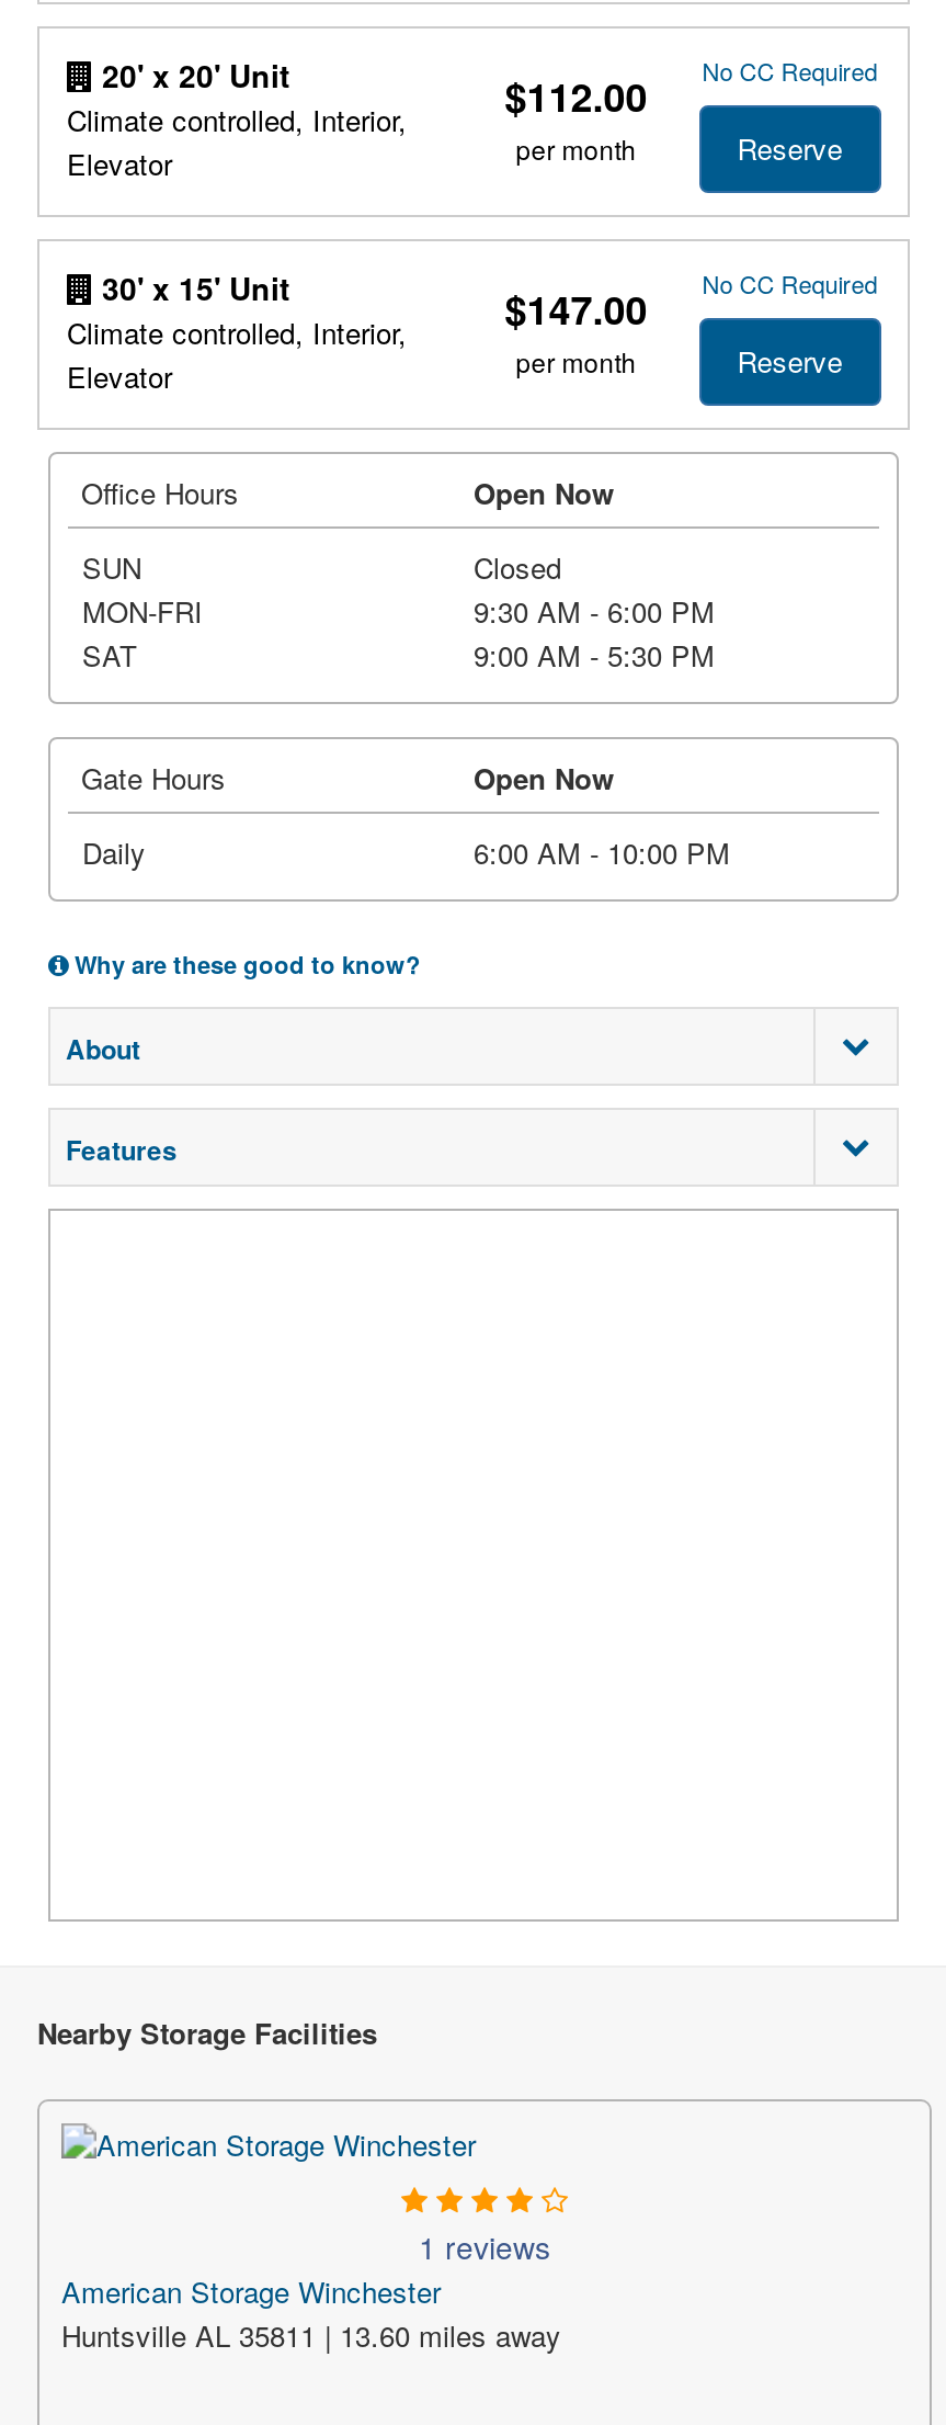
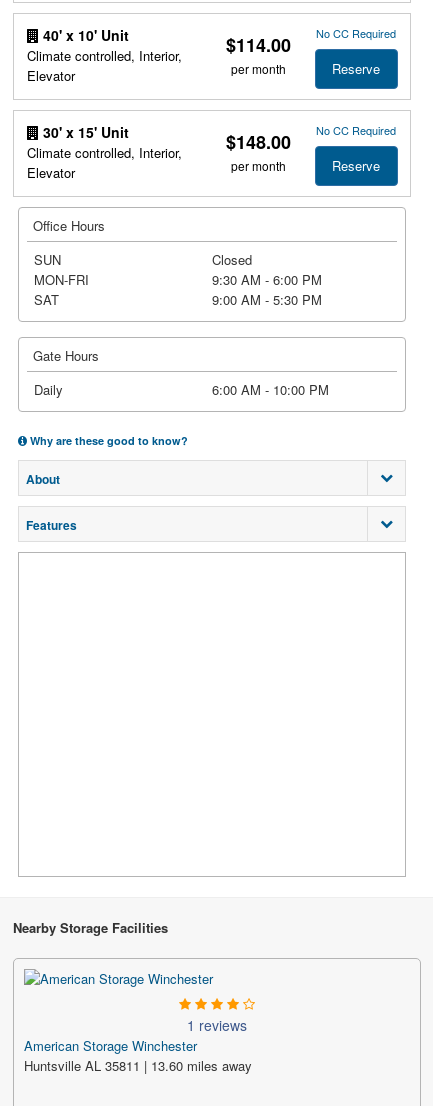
[93,53,290,97] 20' x 20' Unit -> [38,25,128,45] 40' x 10' Unit
[505,52,877,124] $112.00 No CC Required -> [226,24,396,57] $114.00 No CC Required
[505,264,877,337] $147.00 No CC Required -> [226,121,396,154] $148.00 No CC Required
[474,472,614,513] Open Now -> none
[474,757,614,798] Open Now -> none

